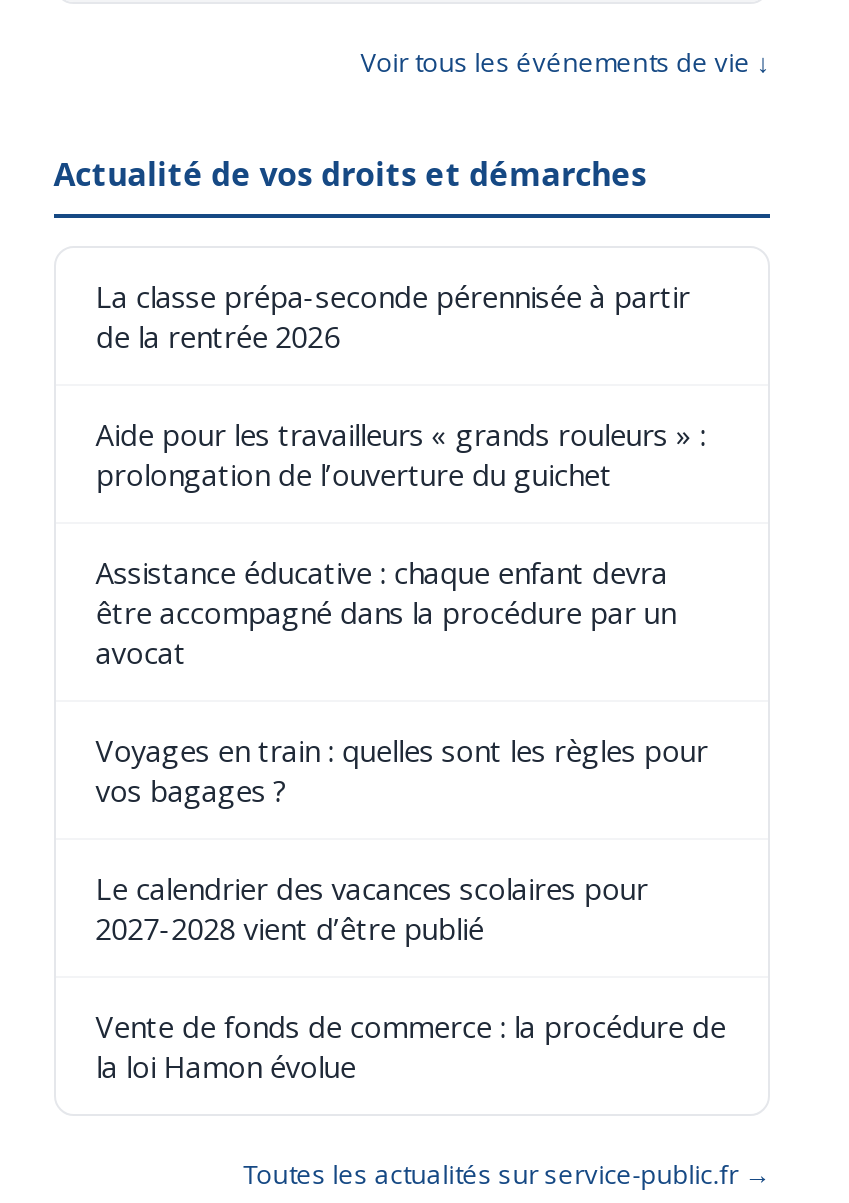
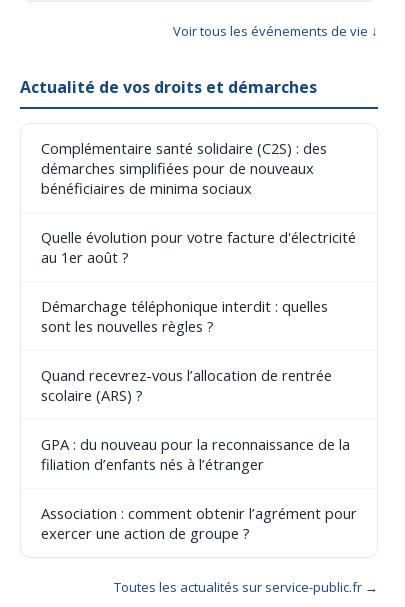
[96,276,690,356] La classe prépa-seconde pérennisée à partir | de la rentrée 2026 -> [41,138,327,198] Complémentaire santé solidaire (C2S) : des | démarches simplifiées pour de nouveaux | bénéficiaires de minima sociaux
[96,414,706,494] Aide pour les travailleurs « grands rouleurs » : | prolongation de l’ouverture du guichet -> [41,227,356,267] Quelle évolution pour votre facture d'électricité | au 1er août ?
[96,552,676,672] Assistance éducative : chaque enfant devra | être accompagné dans la procédure par un | avocat -> [41,296,328,336] Démarchage téléphonique interdit : quelles | sont les nouvelles règles ?
[96,730,708,810] Voyages en train : quelles sont les règles pour | vos bagages ? -> [41,365,332,405] Quand recevrez-vous l’allocation de rentrée | scolaire (ARS) ?
[96,868,648,948] Le calendrier des vacances scolaires pour | 2027-2028 vient d’être publié -> [41,434,350,474] GPA : du nouveau pour la reconnaissance de la | filiation d’enfants nés à l’étranger
[96,1006,726,1086] Vente de fonds de commerce : la procédure de | la loi Hamon évolue -> [41,503,357,543] Association : comment obtenir l’agrément pour | exercer une action de groupe ?

